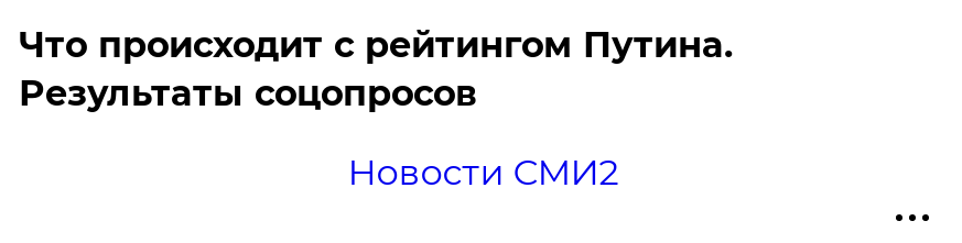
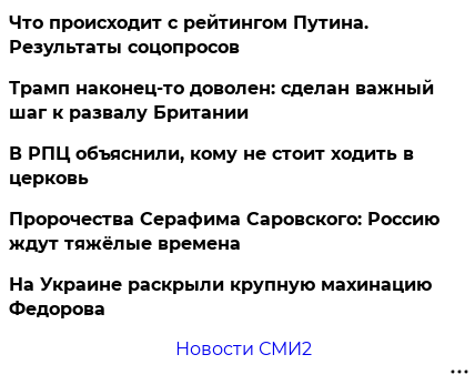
none -> [9,78,440,320] Трамп наконец-то доволен: сделан важный | шаг к развалу Британии | В РПЦ объяснили, кому не стоит ходить в | церковь | Пророчества Серафима Саровского: Россию | ждут тяжёлые времена | На Украине раскрыли крупную махинацию | Федорова

